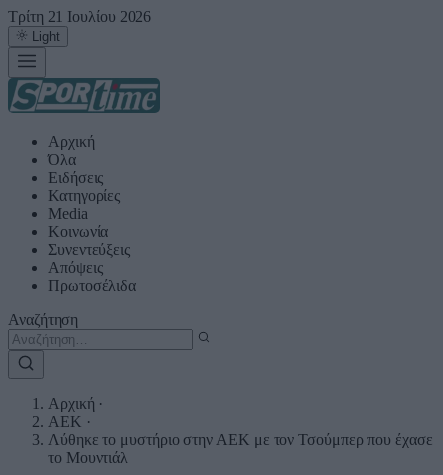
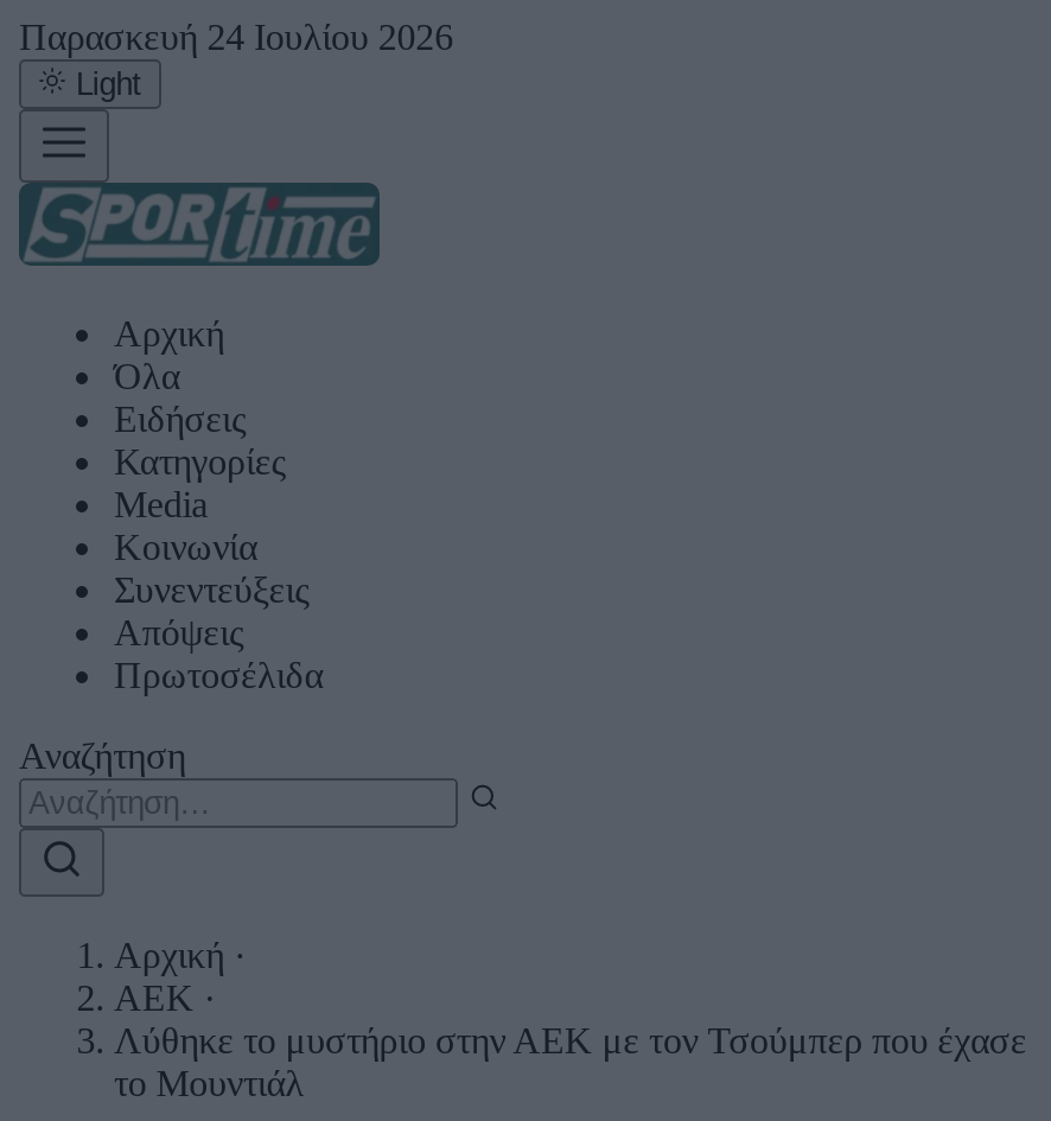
[8,8,151,25] Τρίτη 21 Ιουλίου 2026 -> [19,17,453,57] Παρασκευή 24 Ιουλίου 2026

